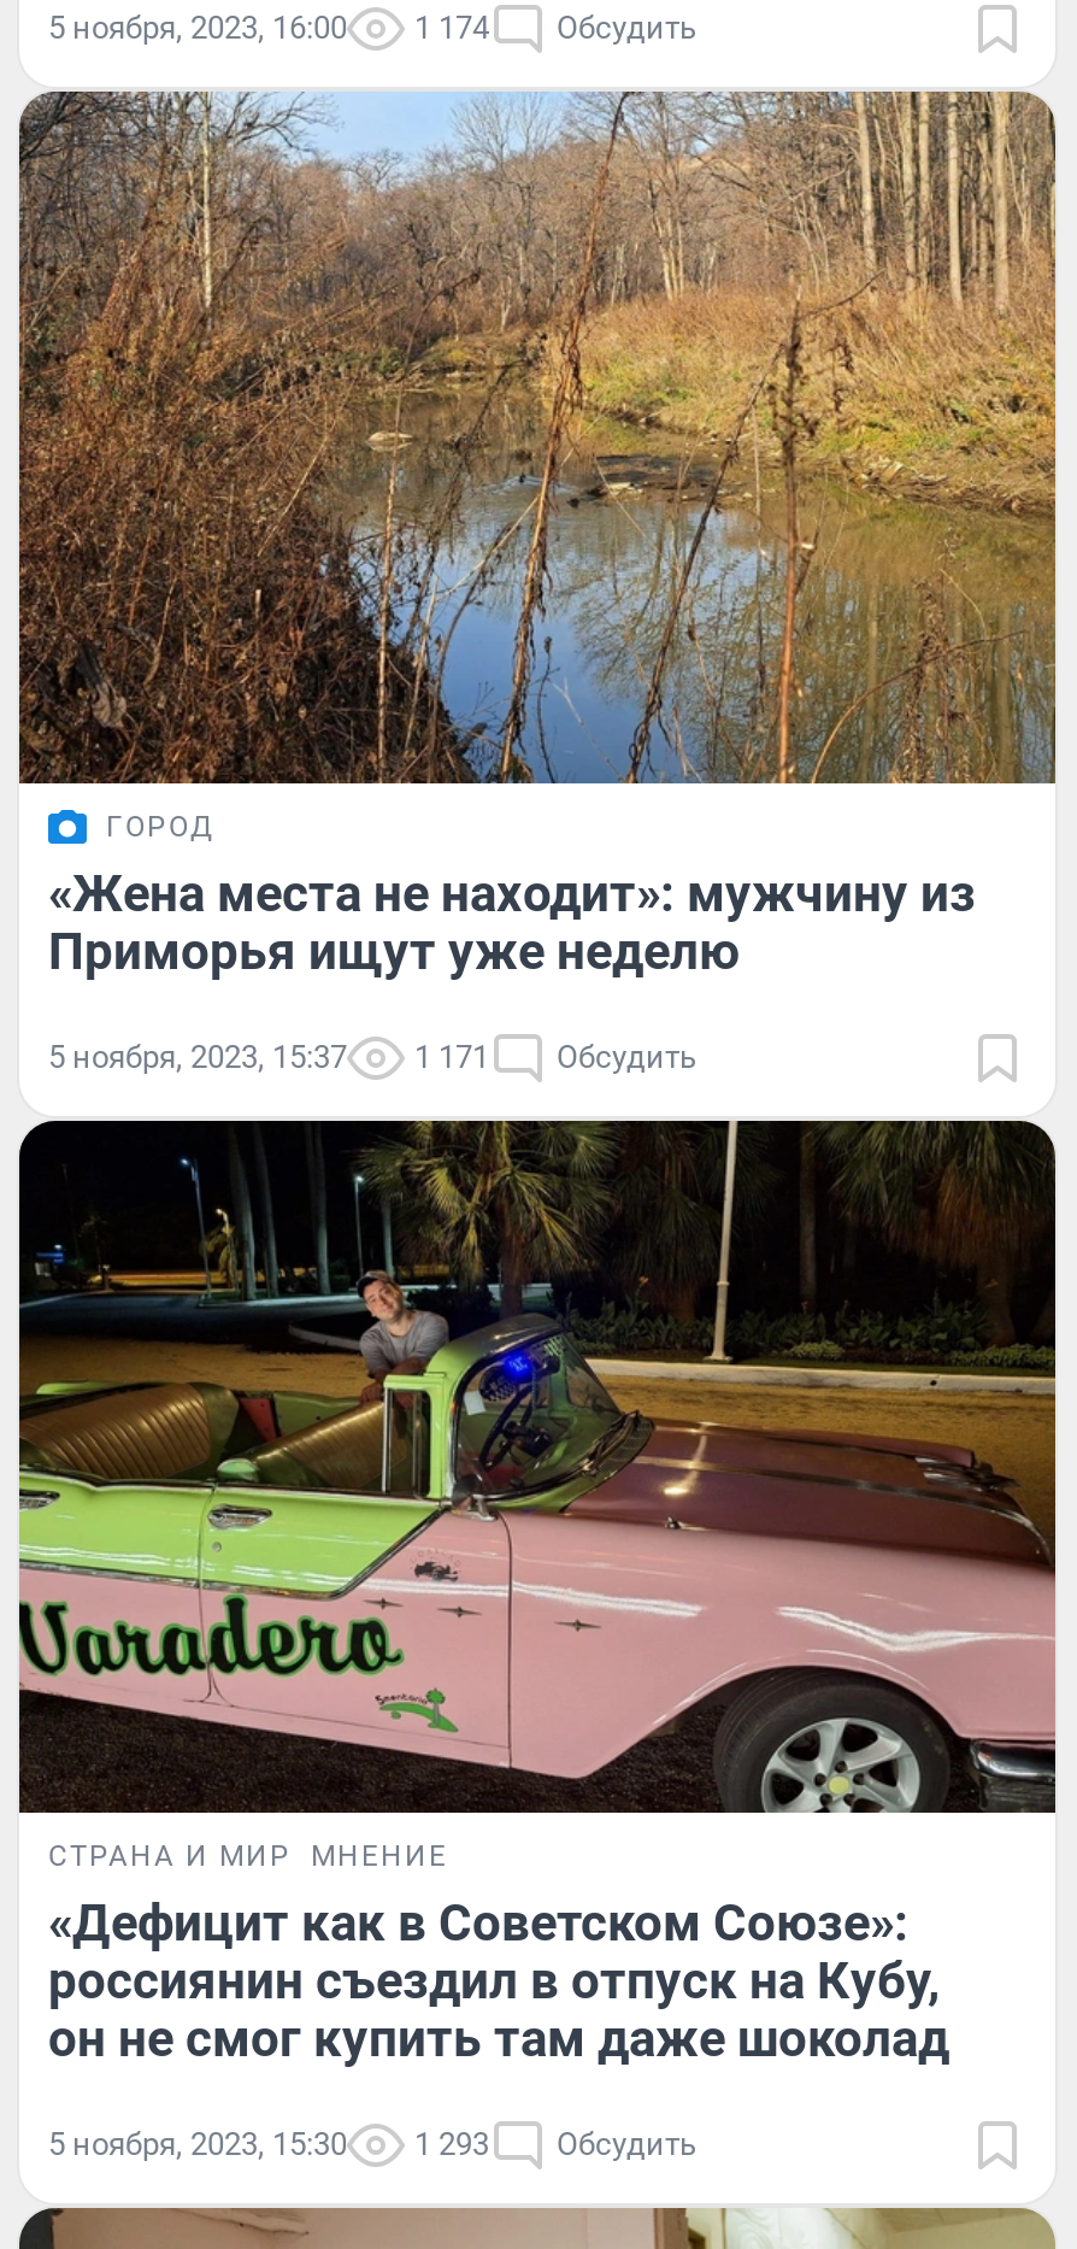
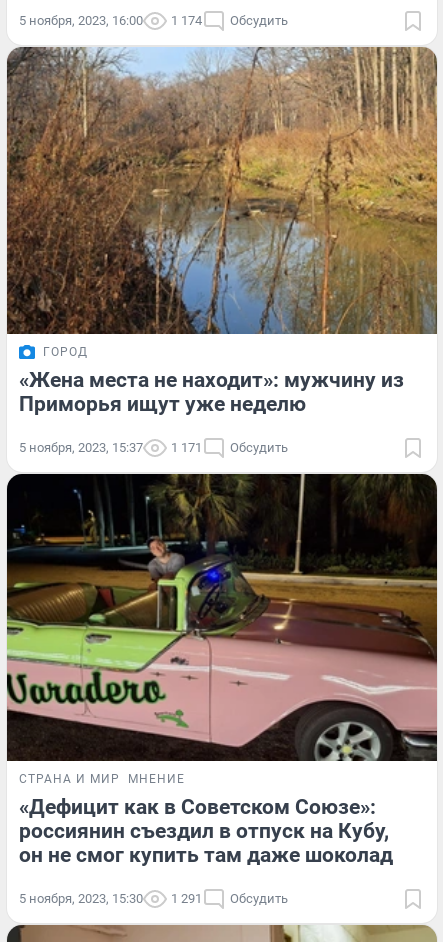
[48,2125,696,2161] 5 ноября, 2023, 15:30 1 293 Обсудить -> [19,891,288,906] 5 ноября, 2023, 15:30 1 291 Обсудить

